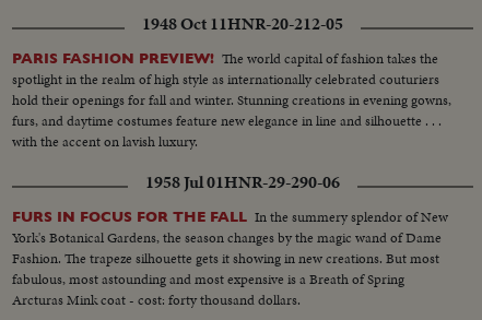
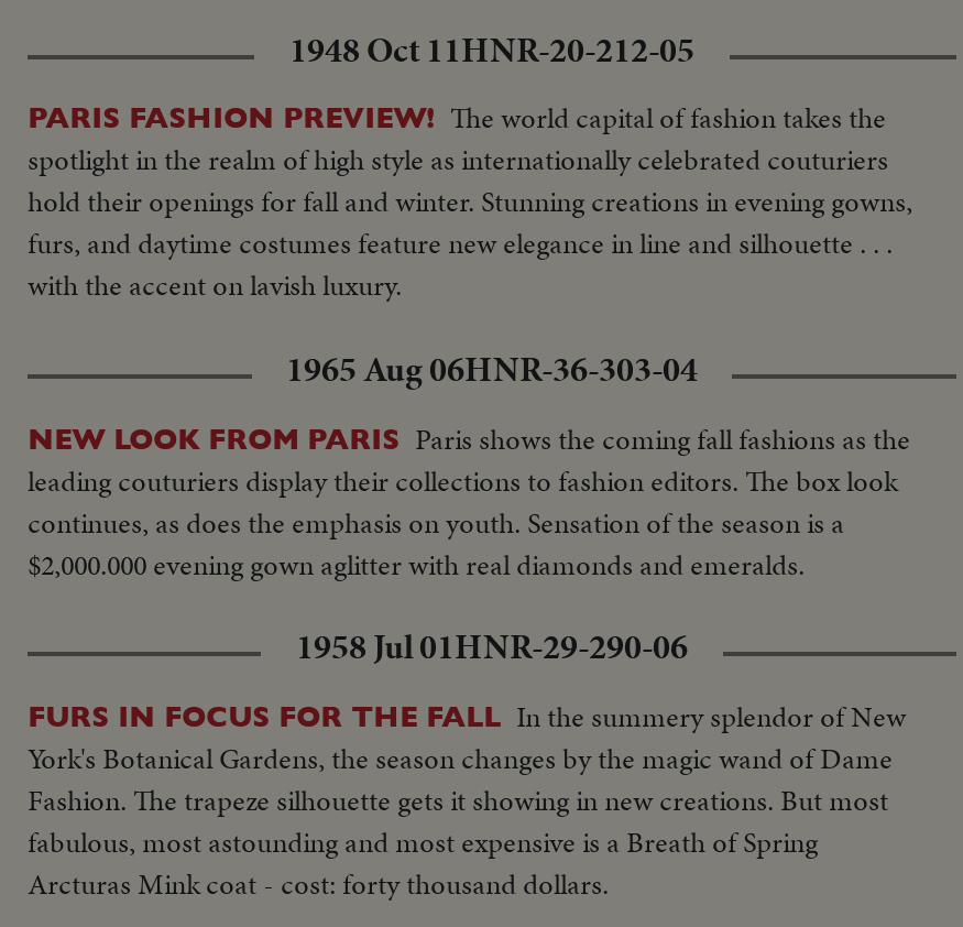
none -> [28,345,910,585] 1965 Aug 06HNR-36-303-04 | NEW LOOK FROM PARIS Paris shows the coming fall fashions as the | leading couturiers display their collections to fashion editors. The box look | continues, as does the emphasis on youth. Sensation of the season is a | $2,000.000 evening gown aglitter with real diamonds and emeralds.

